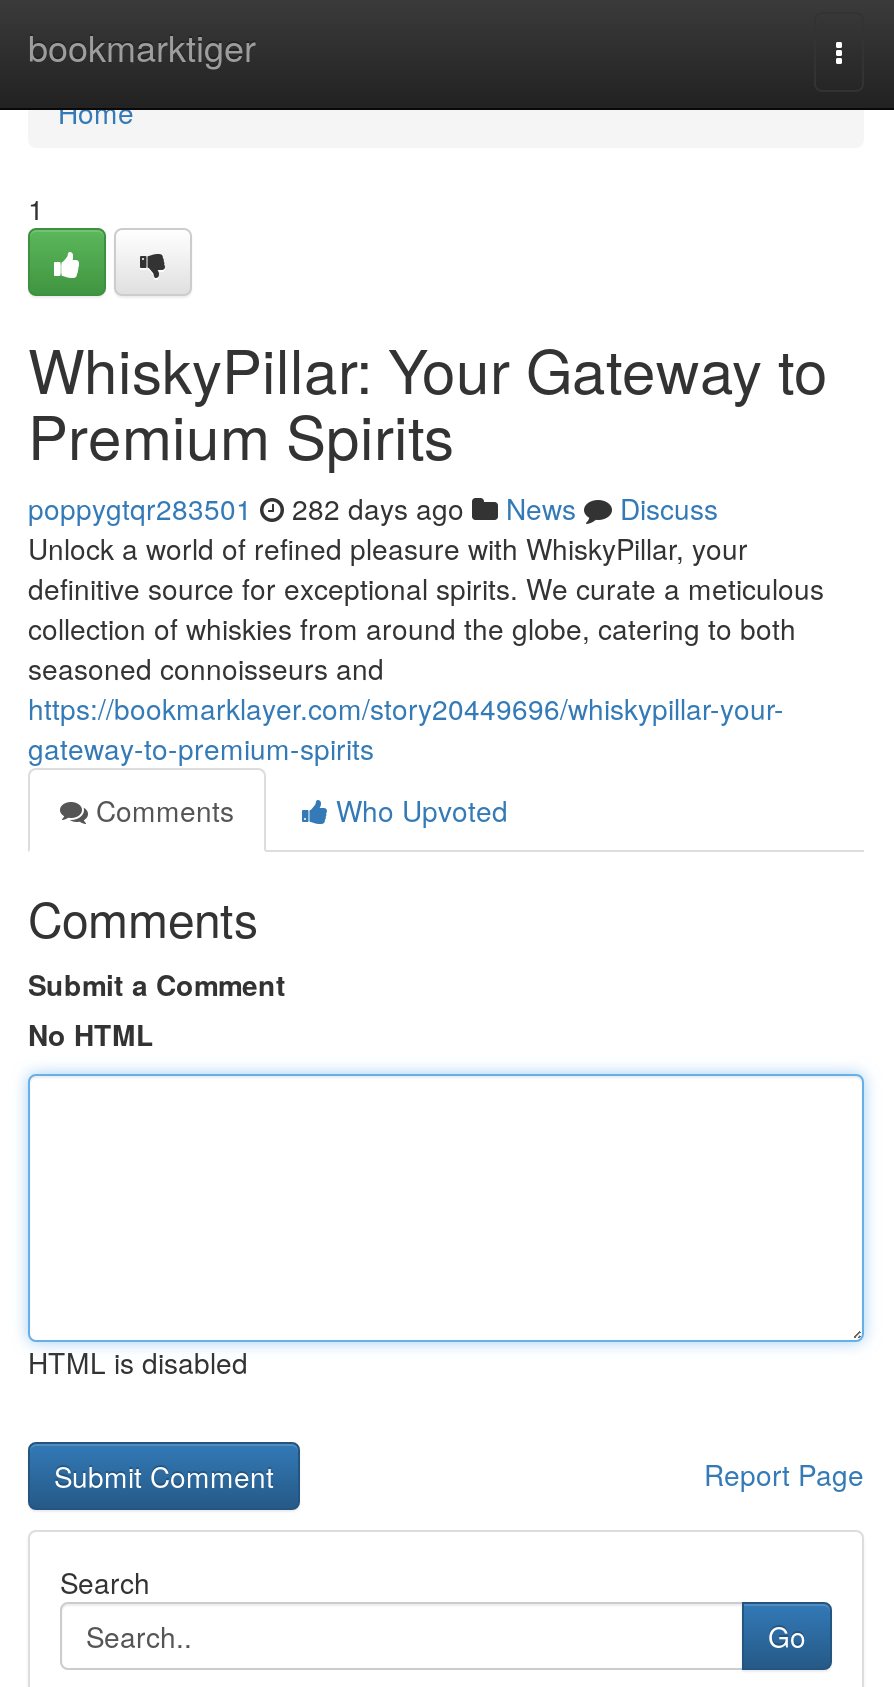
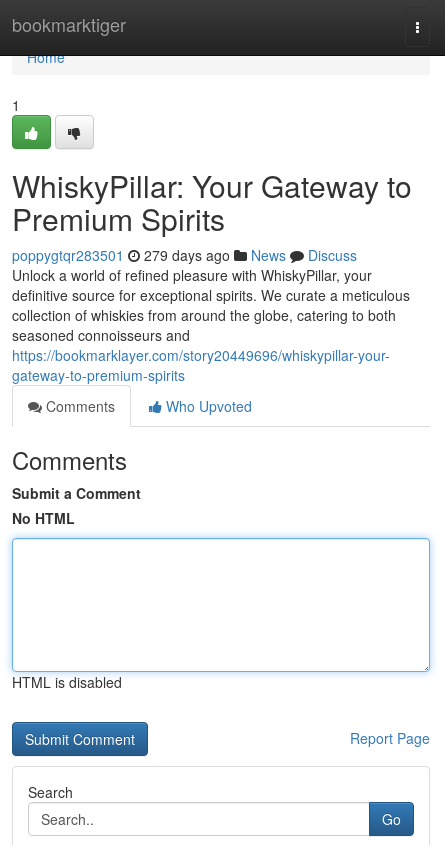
[28,488,718,528] poppygtqr283501 282 days ago News Discuss -> [12,245,357,265] poppygtqr283501 279 days ago News Discuss

